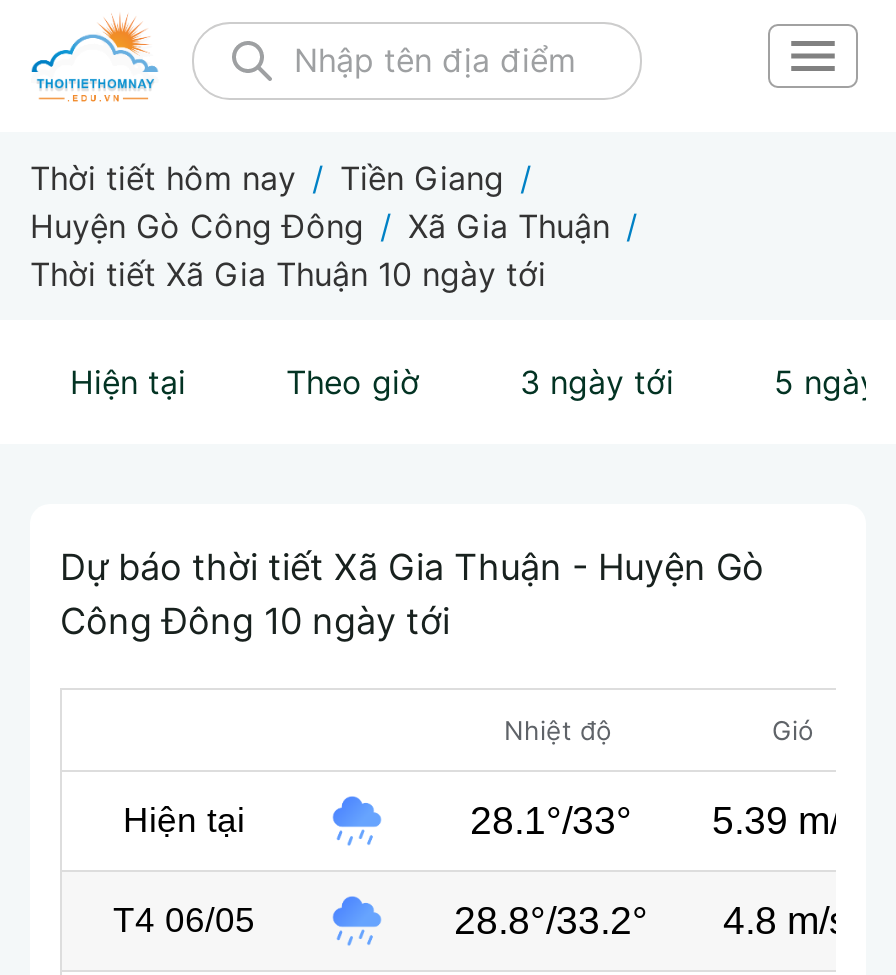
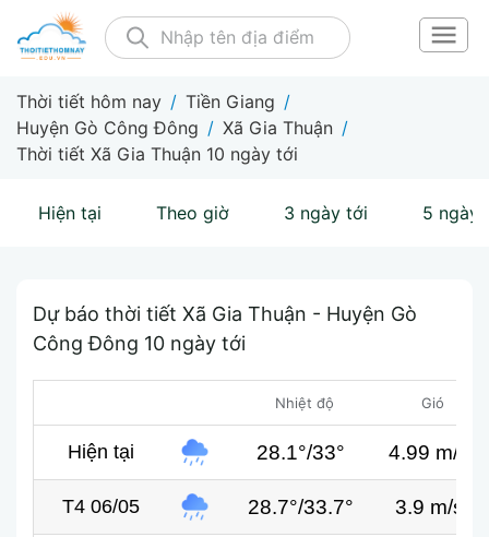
[470,797,860,841] 28.1°/33° 5.39 m/s -> [257,439,469,463] 28.1°/33° 4.99 m/s
[454,897,648,941] 28.8°/33.2° -> [248,494,354,518] 28.7°/33.7°
[723,897,849,941] 4.8 m/s -> [395,494,463,518] 3.9 m/s

